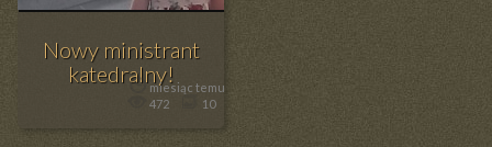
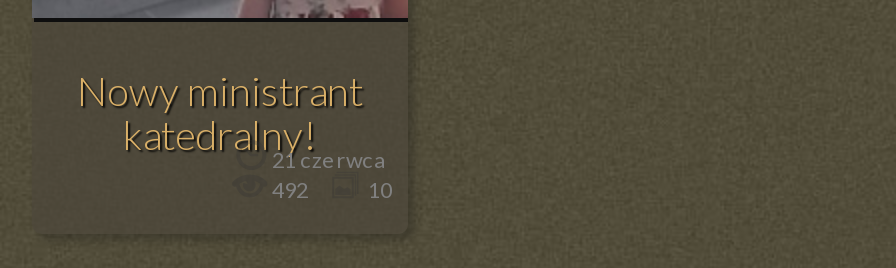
[149,80,225,111] miesiąc temu | 472 -> [272,146,386,202] 21 czerwca | 492

